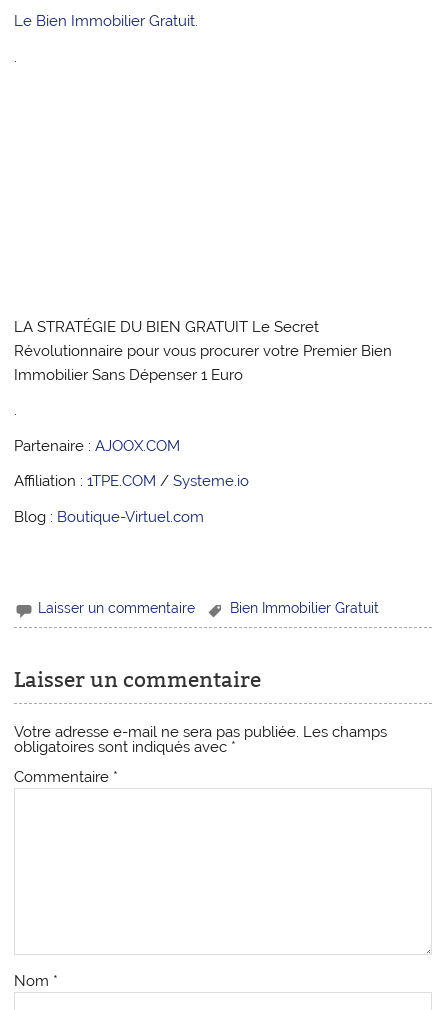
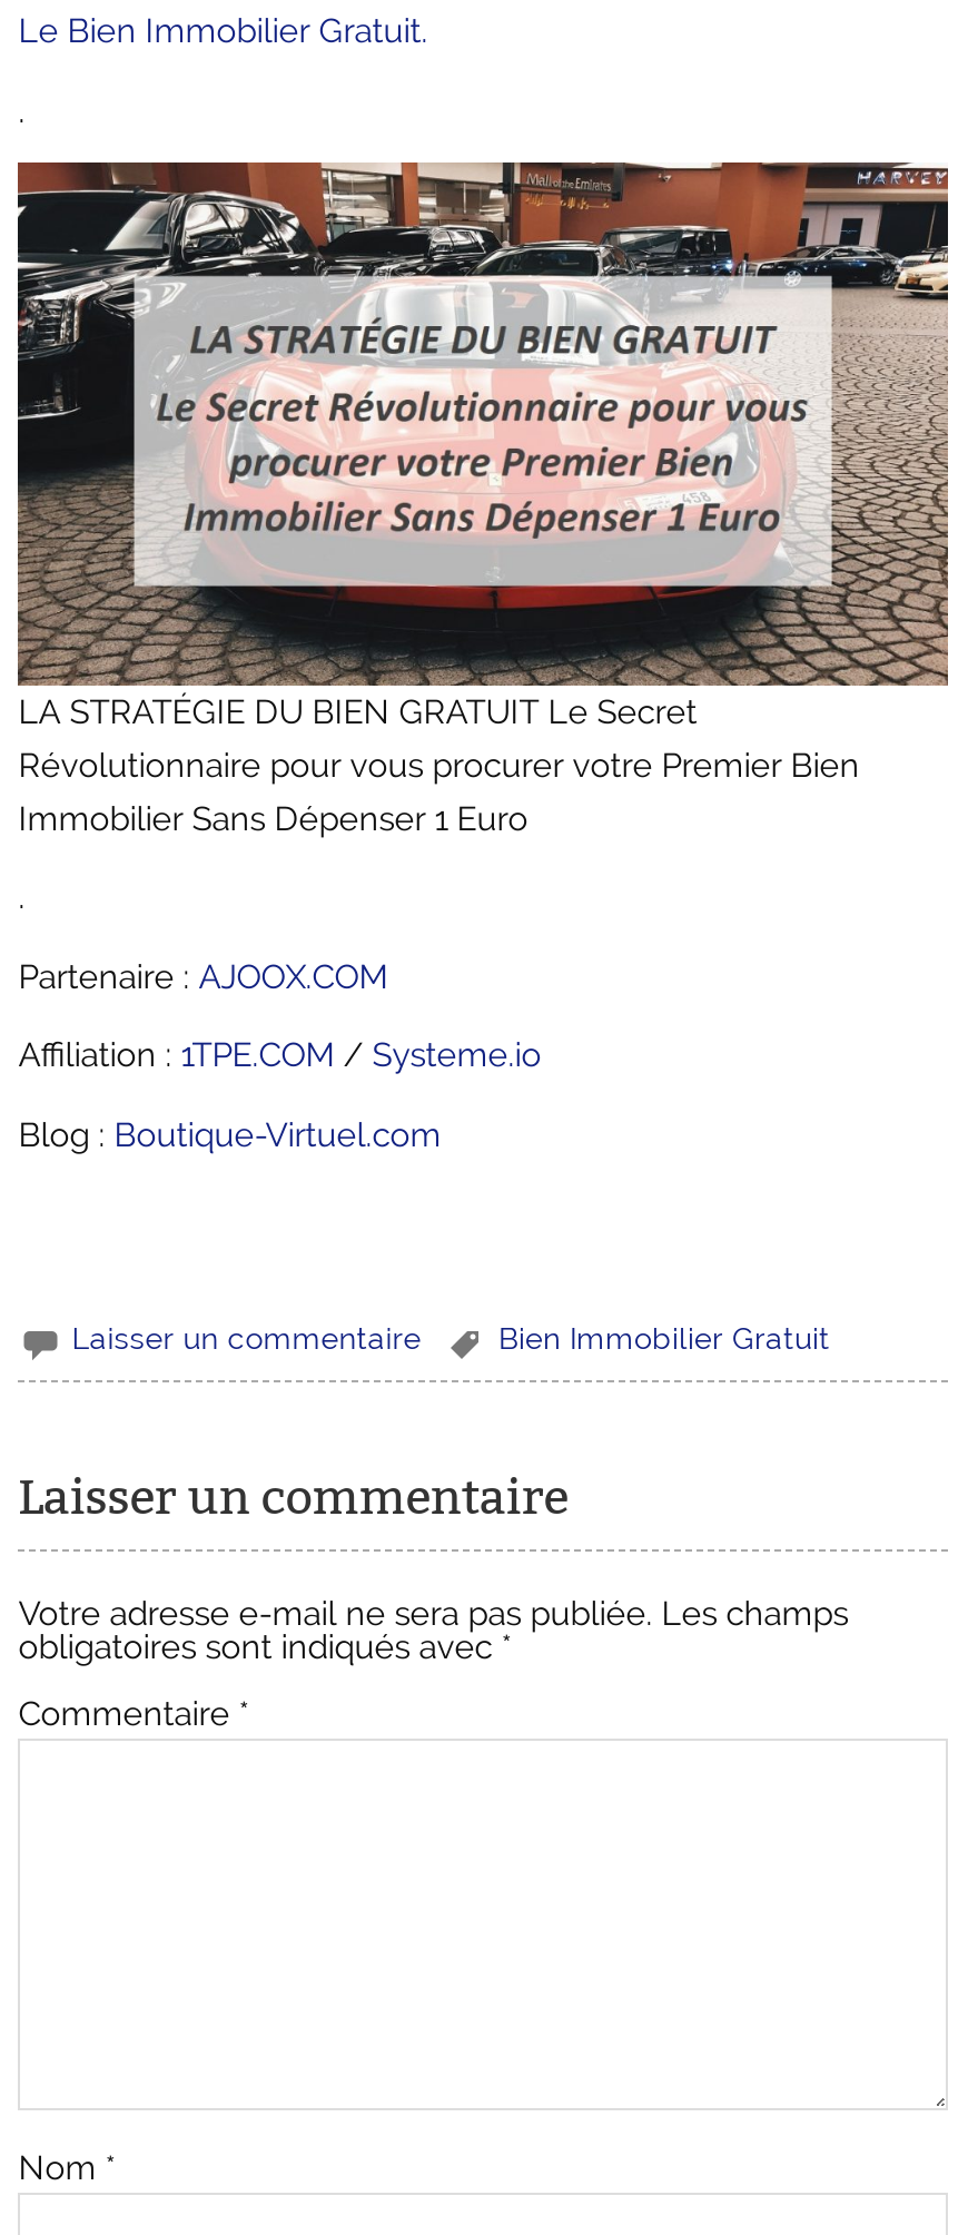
none -> [16,160,950,688] [image]

